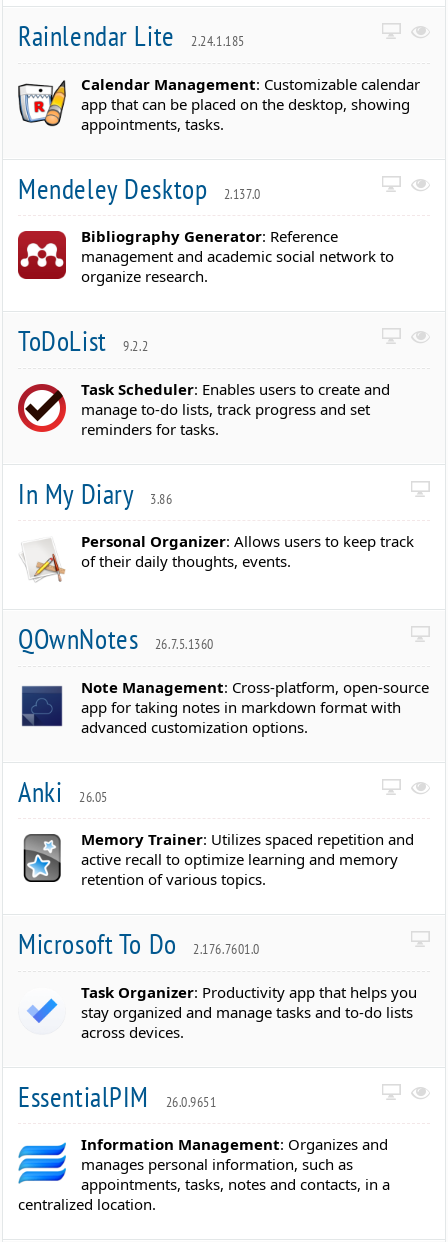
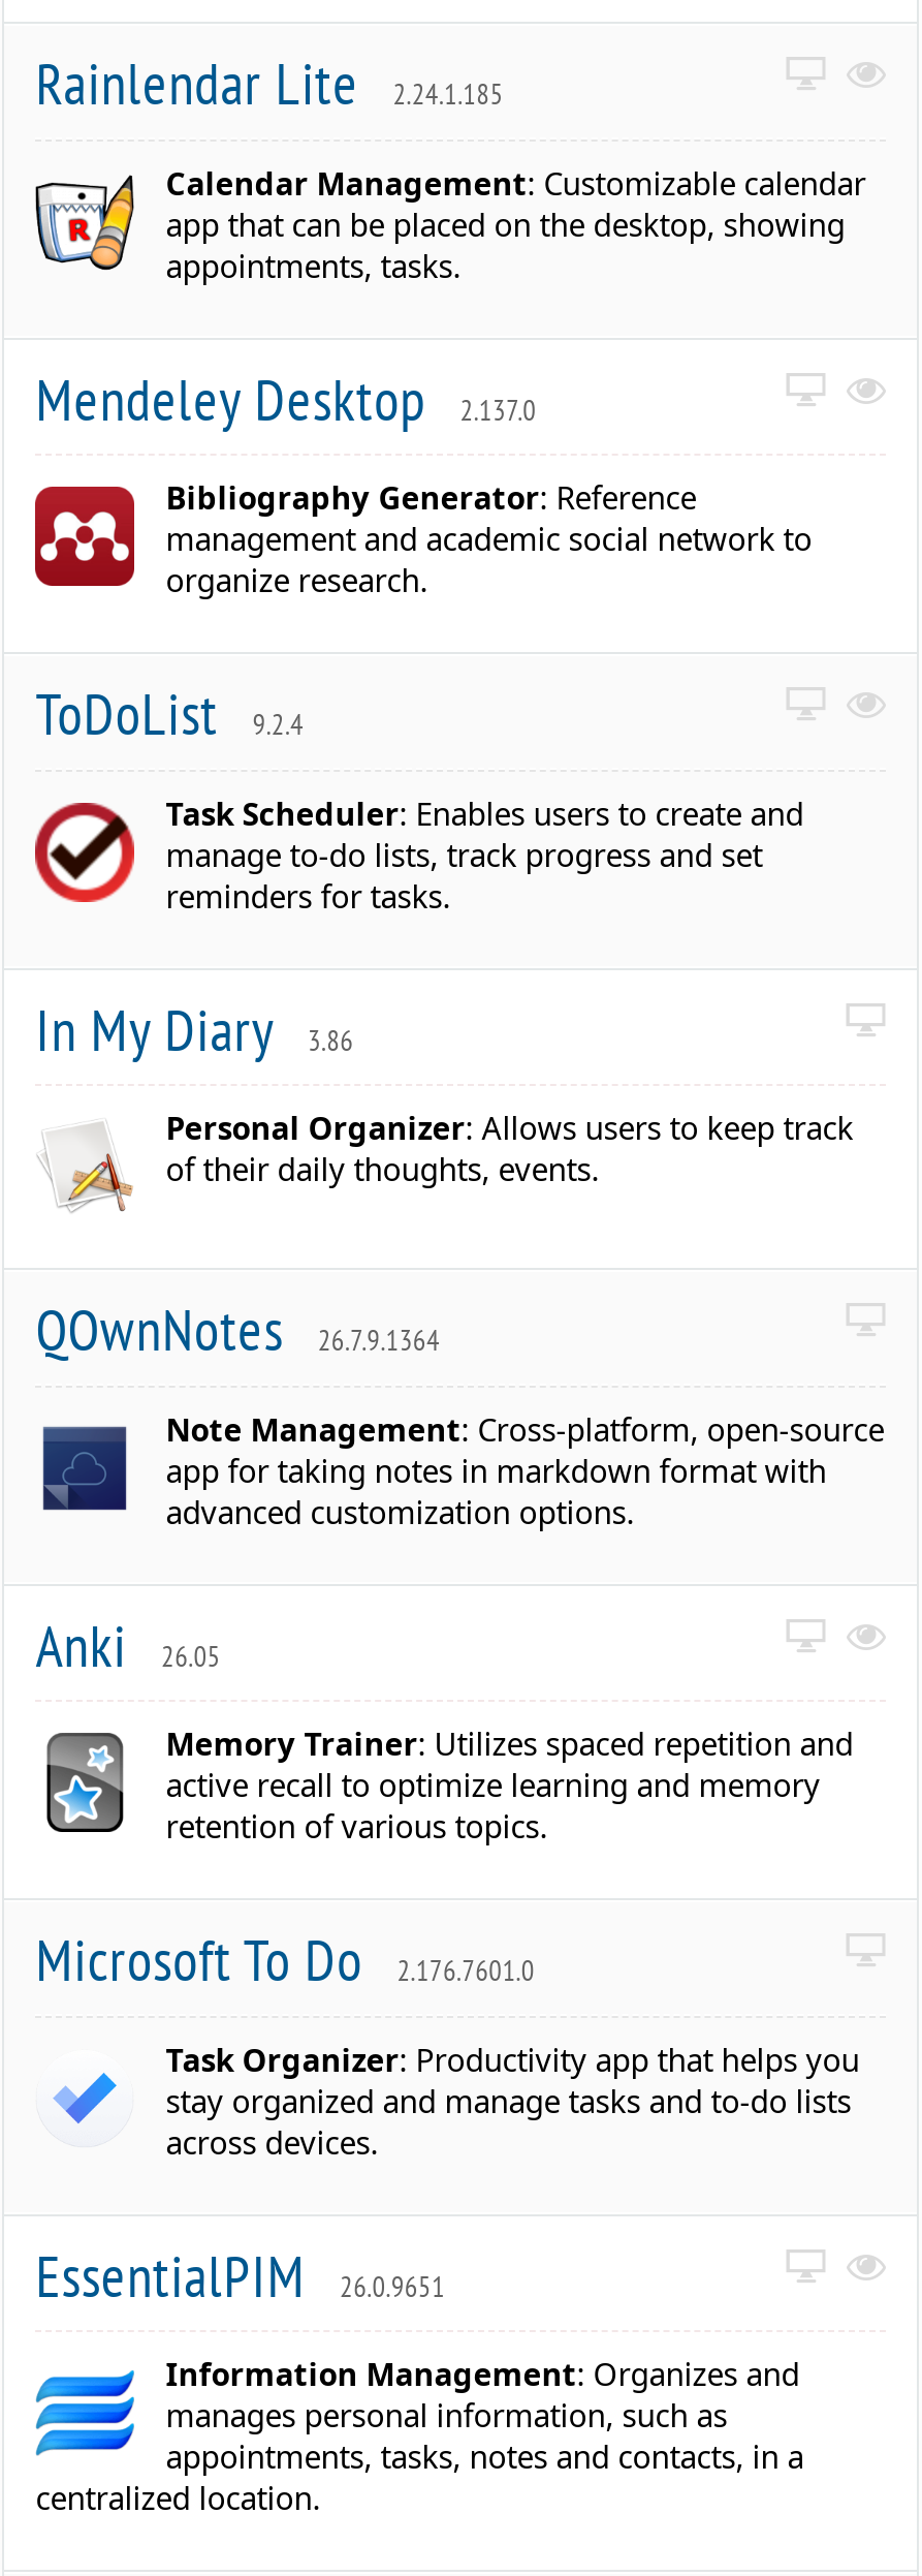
[18,322,148,359] ToDoList 9.2.2 -> [36,675,304,752] ToDoList 9.2.4
[18,620,214,657] QOwnNotes 26.7.5.1360 -> [36,1291,440,1368] QOwnNotes 26.7.9.1364

